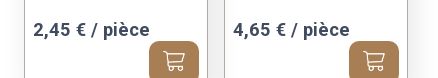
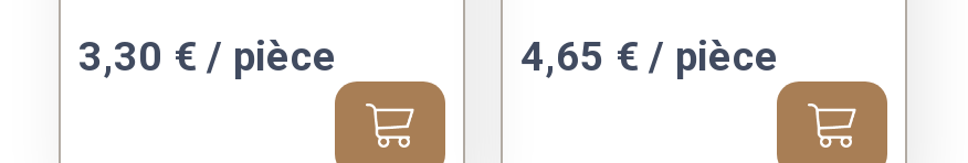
[33,19,150,40] 2,45 €/ pièce -> [78,33,337,79] 3,30 €/ pièce

